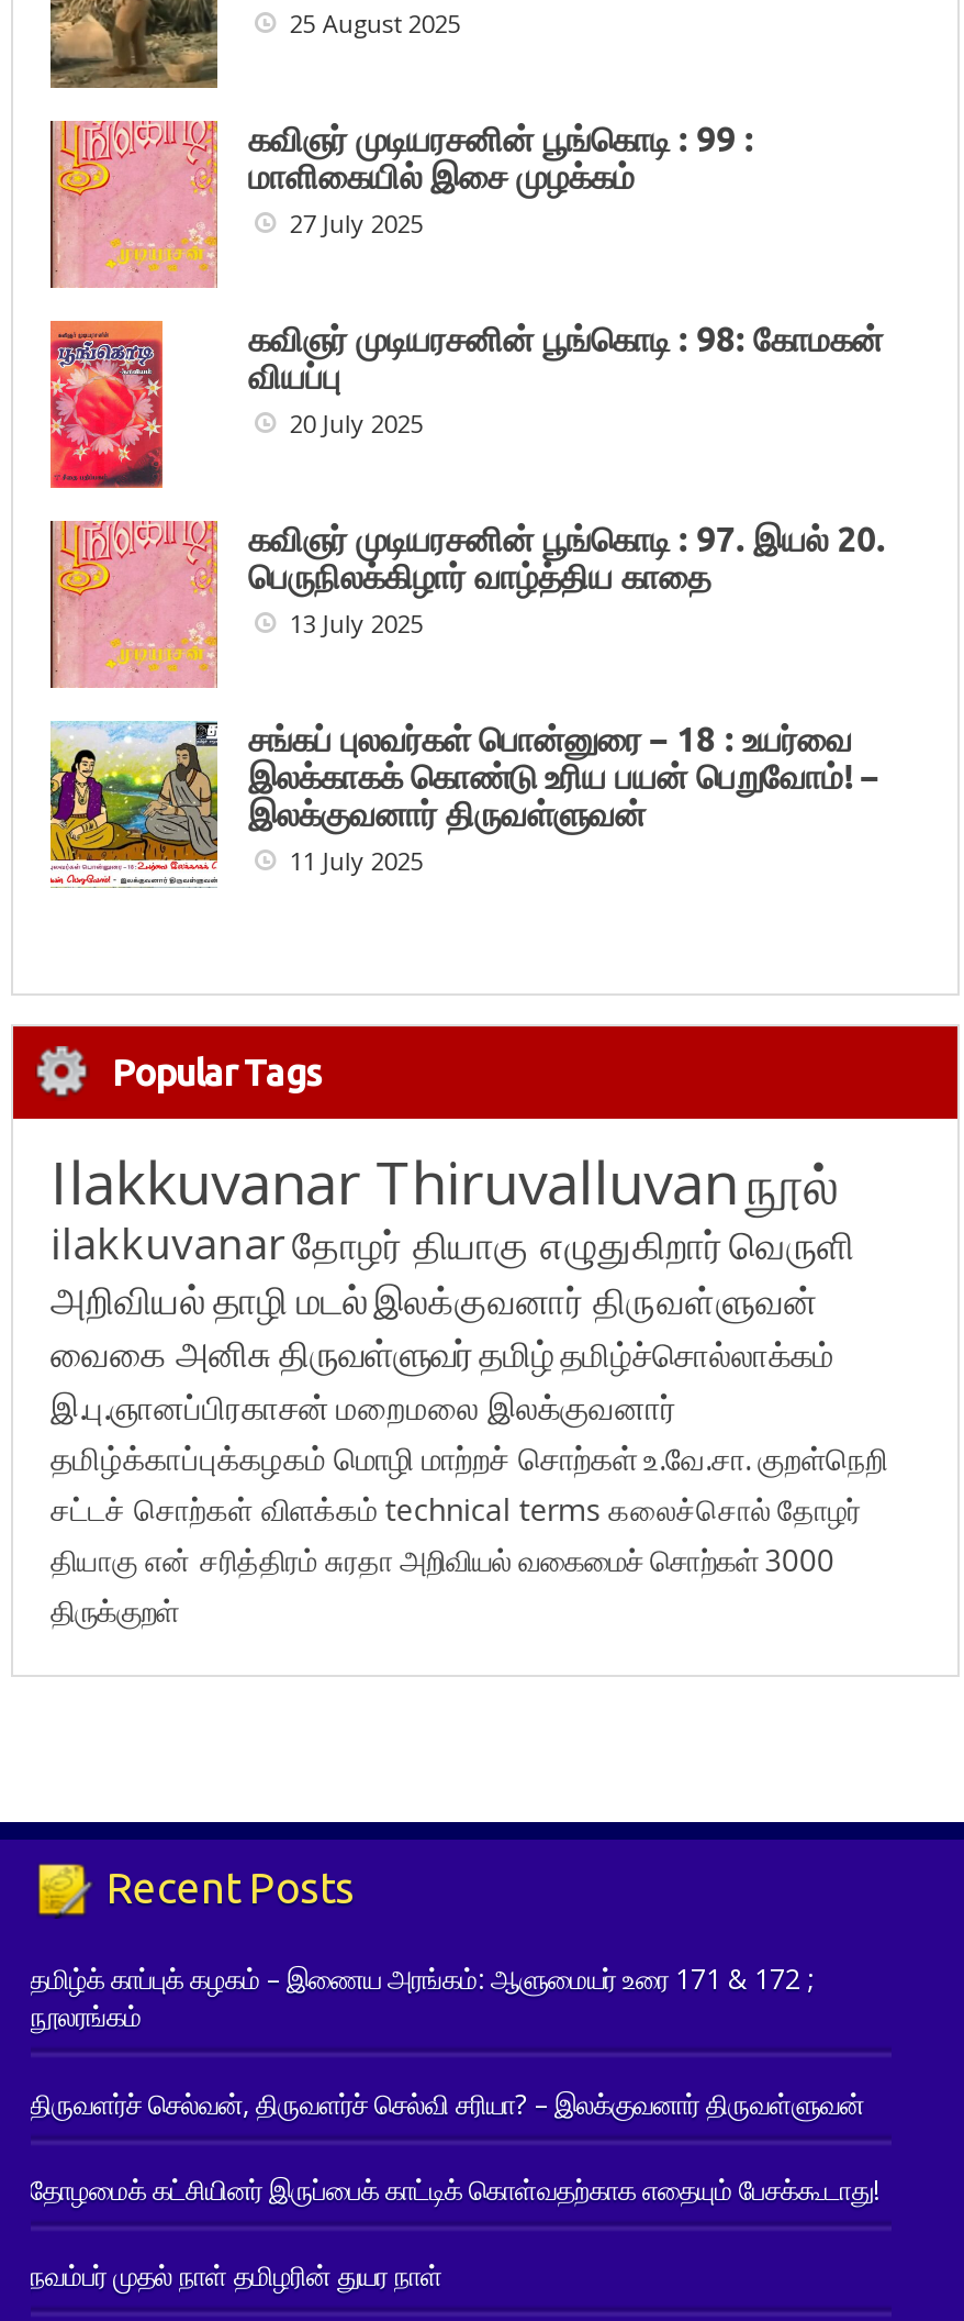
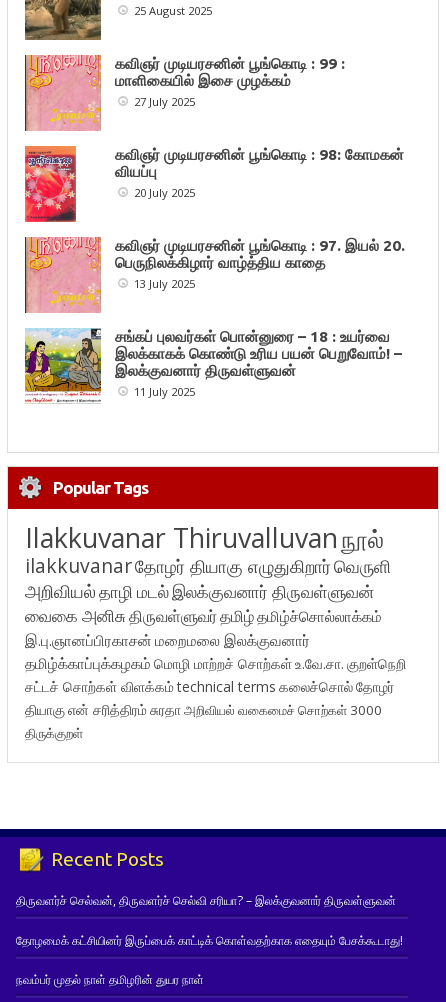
[30,1961,814,2036] தமிழ்க் காப்புக் கழகம் – இணைய அரங்கம்: ஆளுமையர் உரை 171 & 172 ; | நூலரங்கம் -> none

